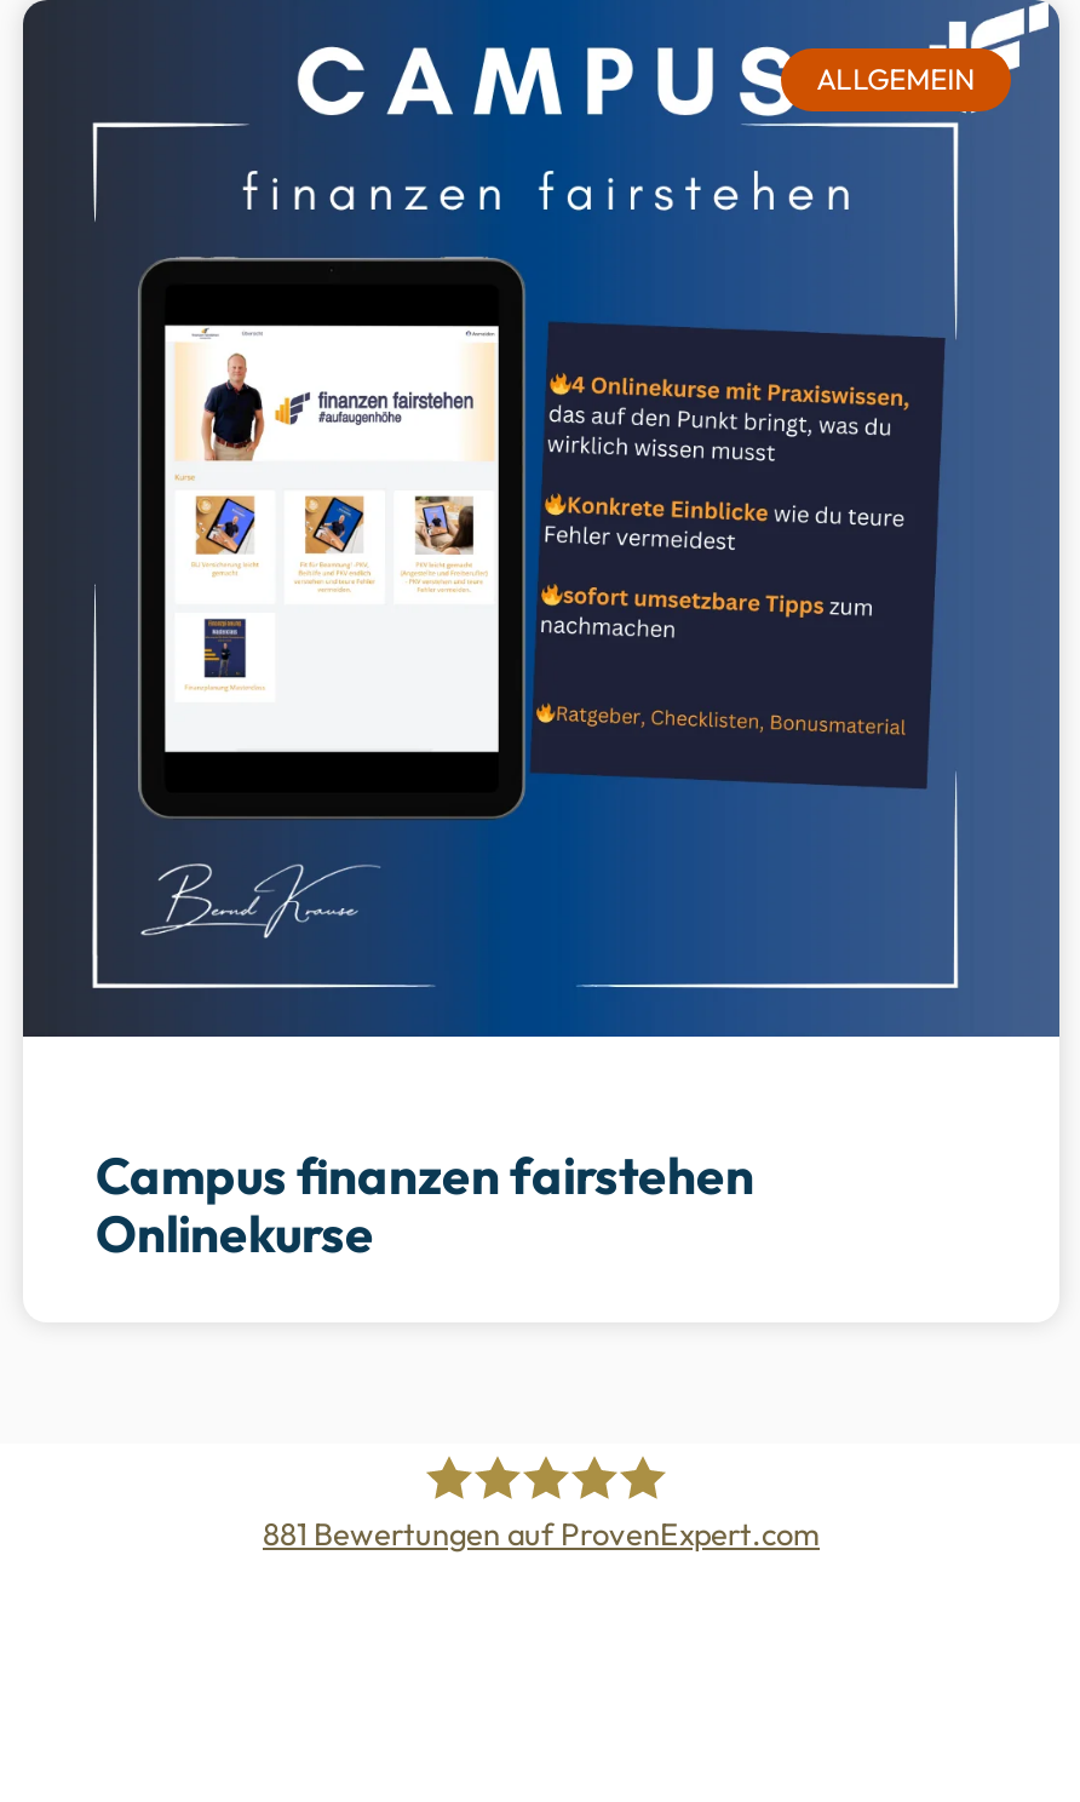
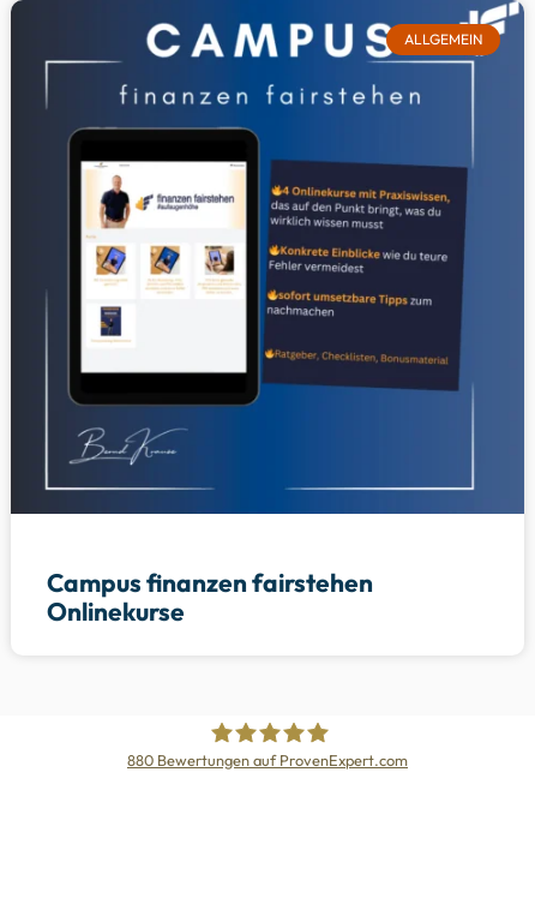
[263,1513,820,1552] 881 Bewertungen auf ProvenExpert.com -> [127,750,408,769] 880 Bewertungen auf ProvenExpert.com

